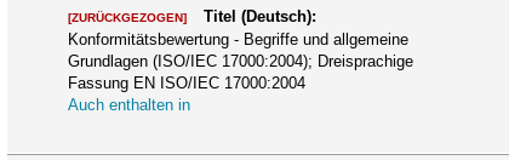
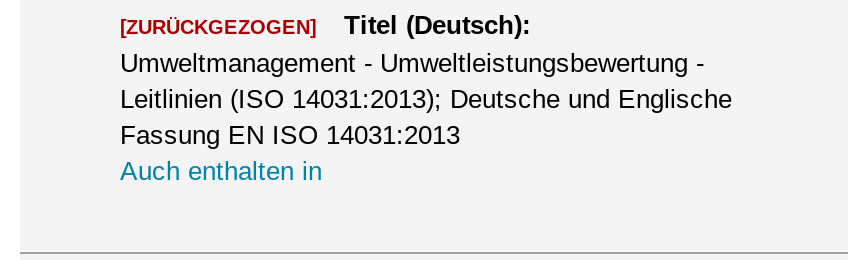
[68,30,413,92] Konformitätsbewertung - Begriffe und allgemeine | Grundlagen (ISO/IEC 17000:2004); Dreisprachige | Fassung EN ISO/IEC 17000:2004 -> [120,48,732,150] Umweltmanagement - Umweltleistungsbewertung - | Leitlinien (ISO 14031:2013); Deutsche und Englische | Fassung EN ISO 14031:2013

